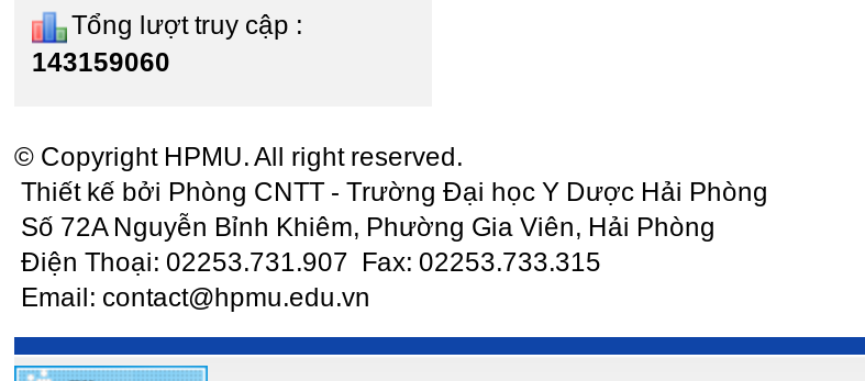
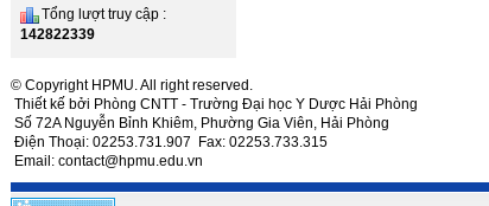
[32,48,170,79] 143159060 -> [20,26,95,43] 142822339

